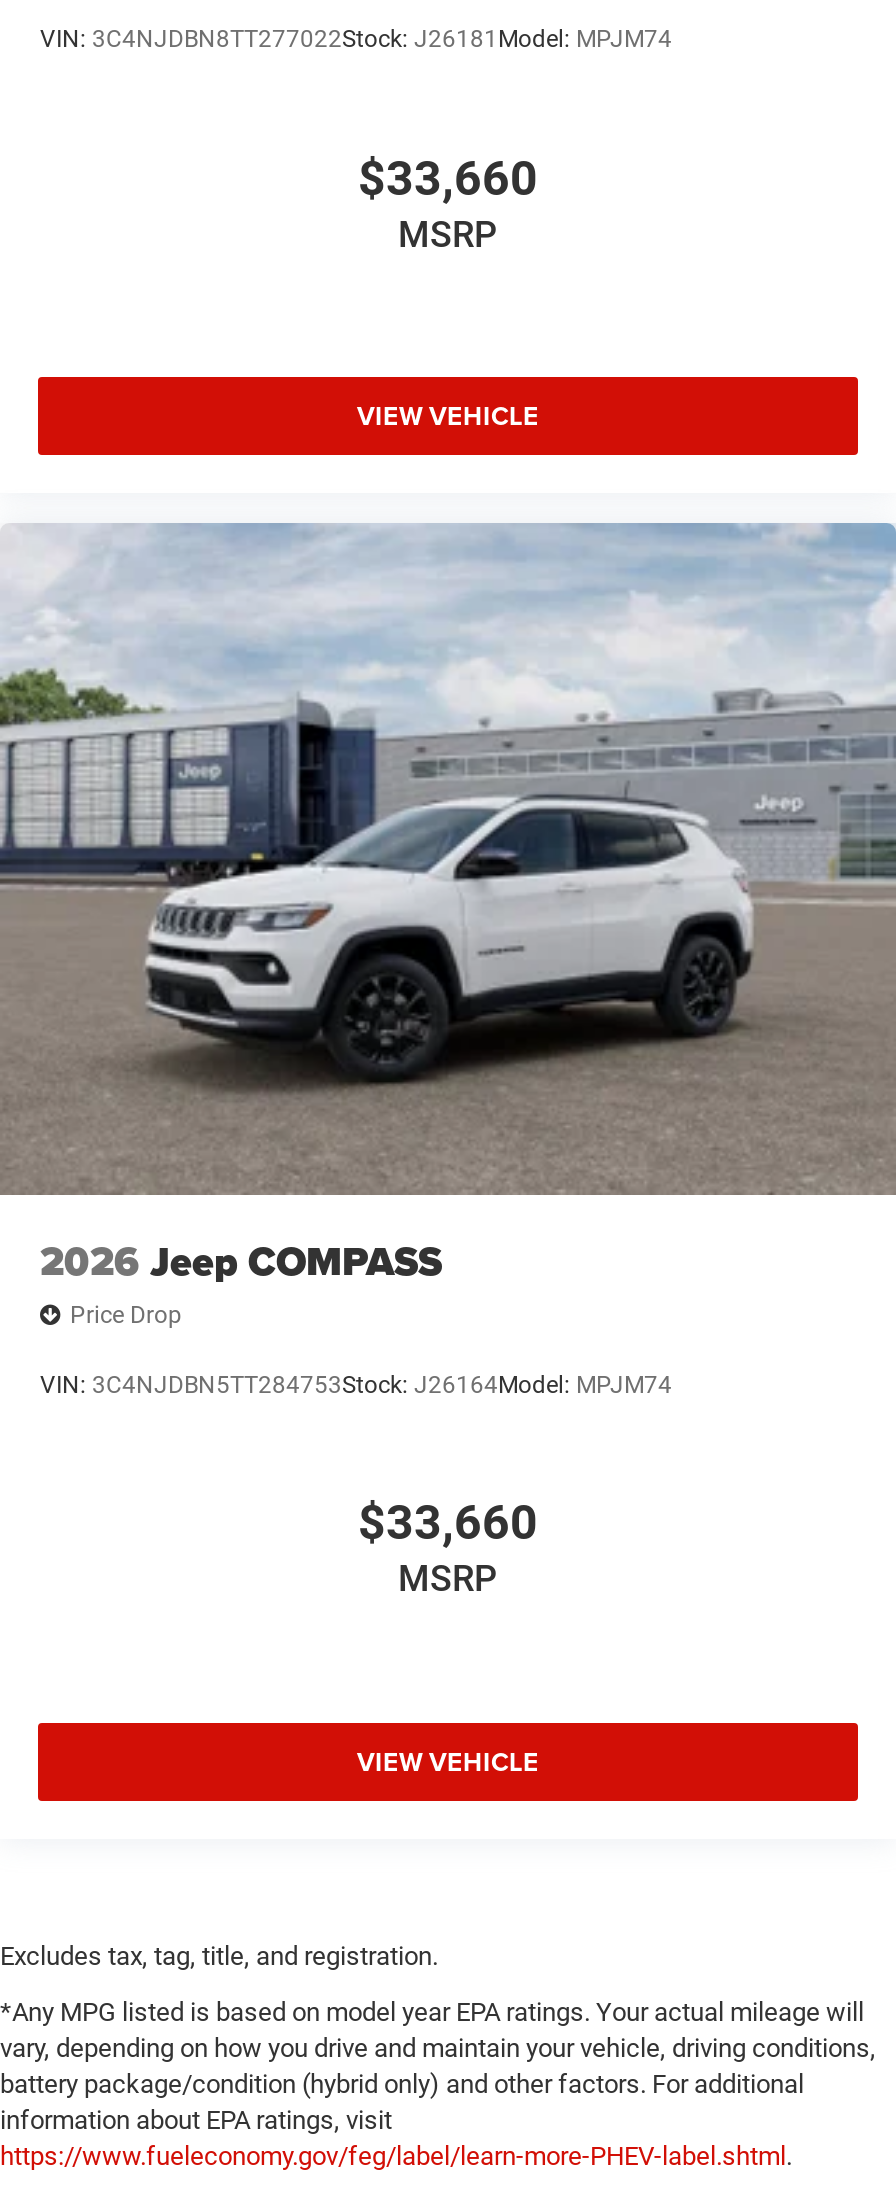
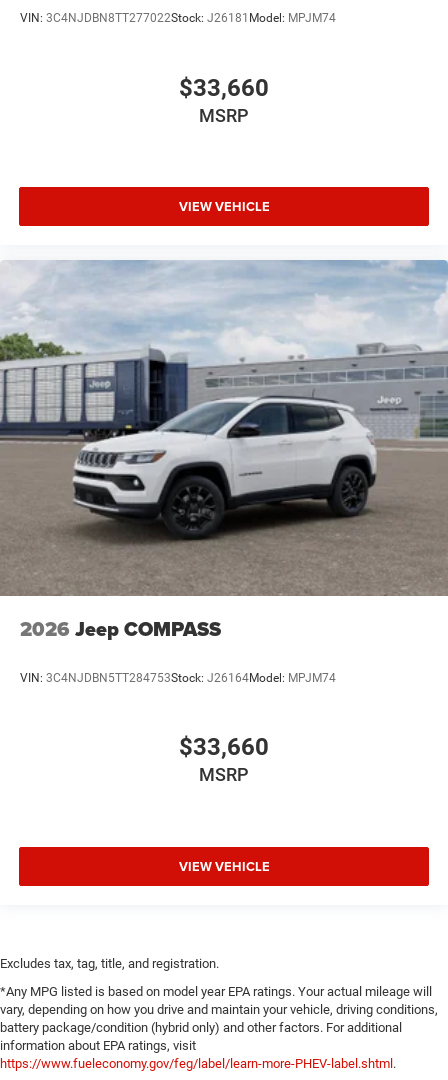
[70,1301,182,1329] Price Drop -> none

